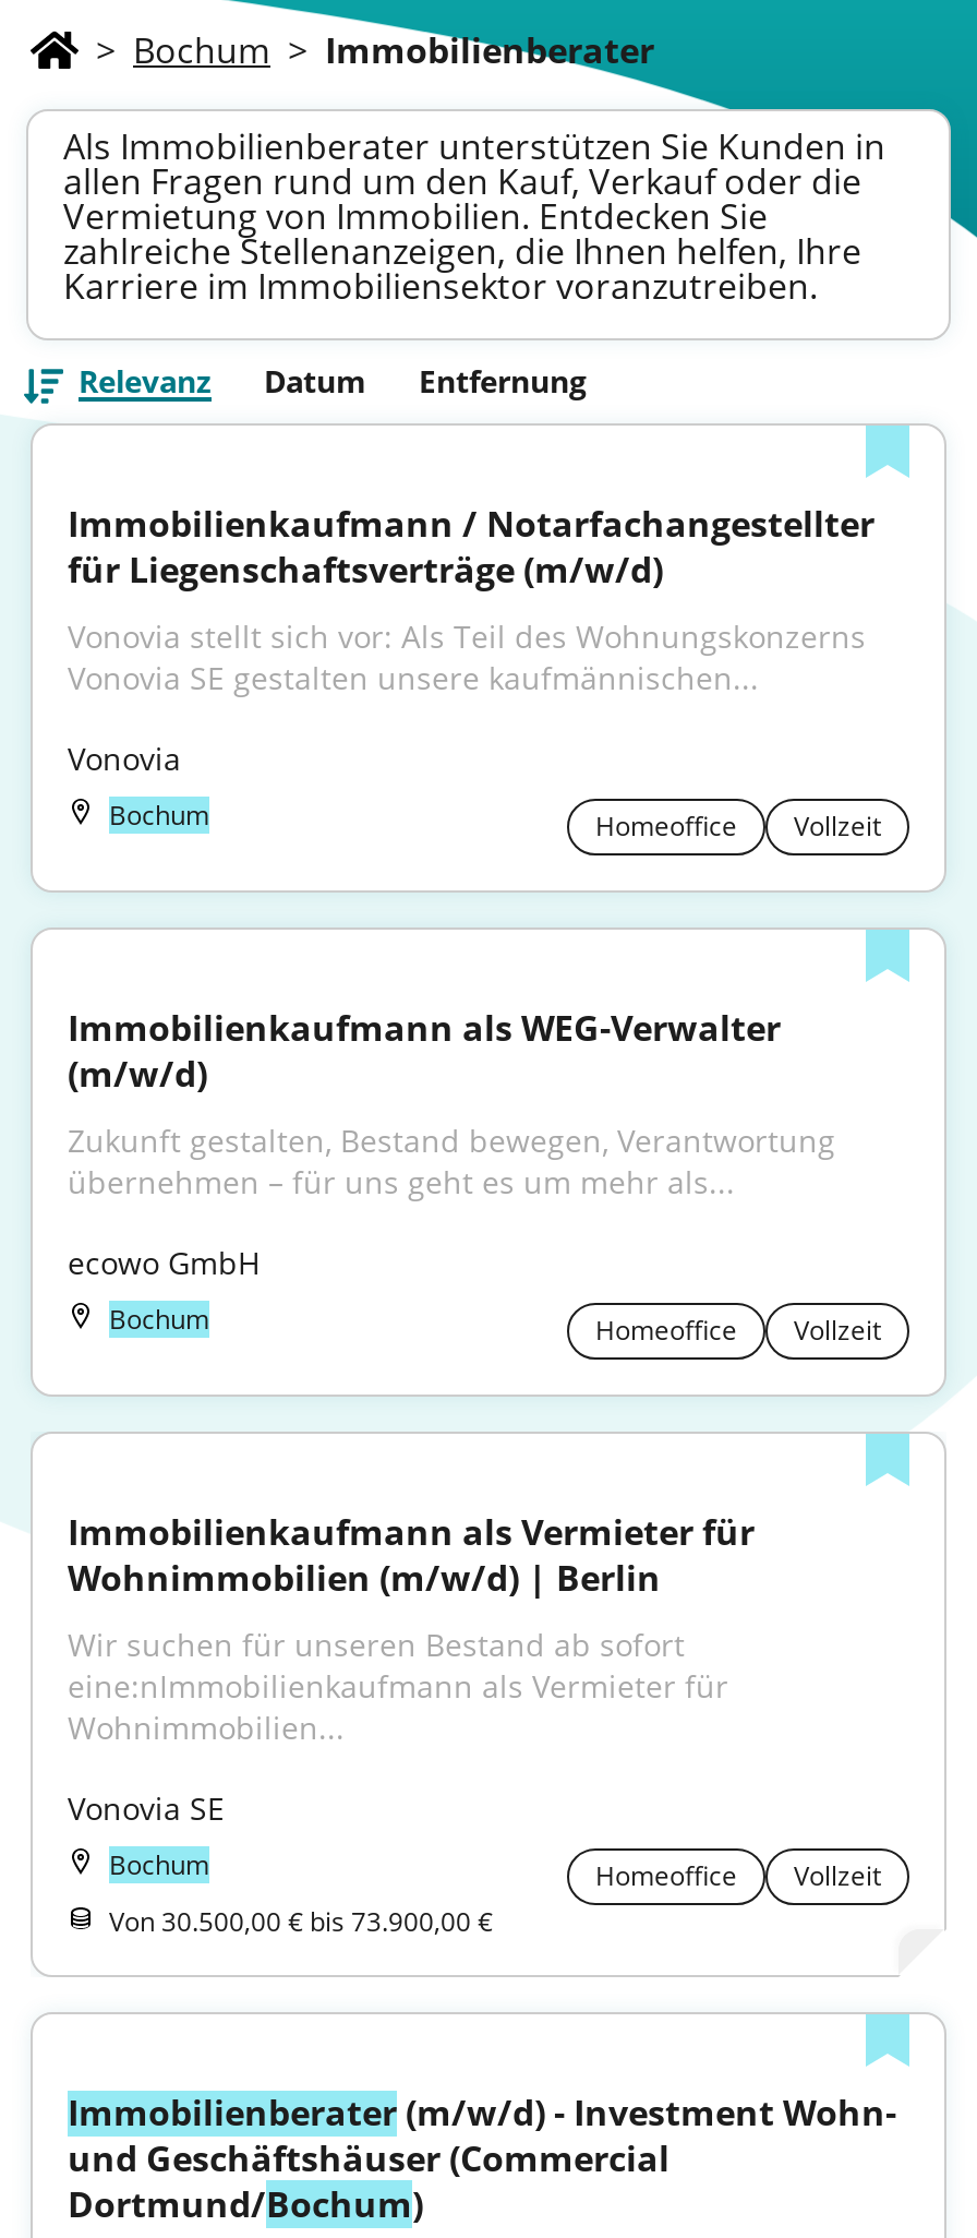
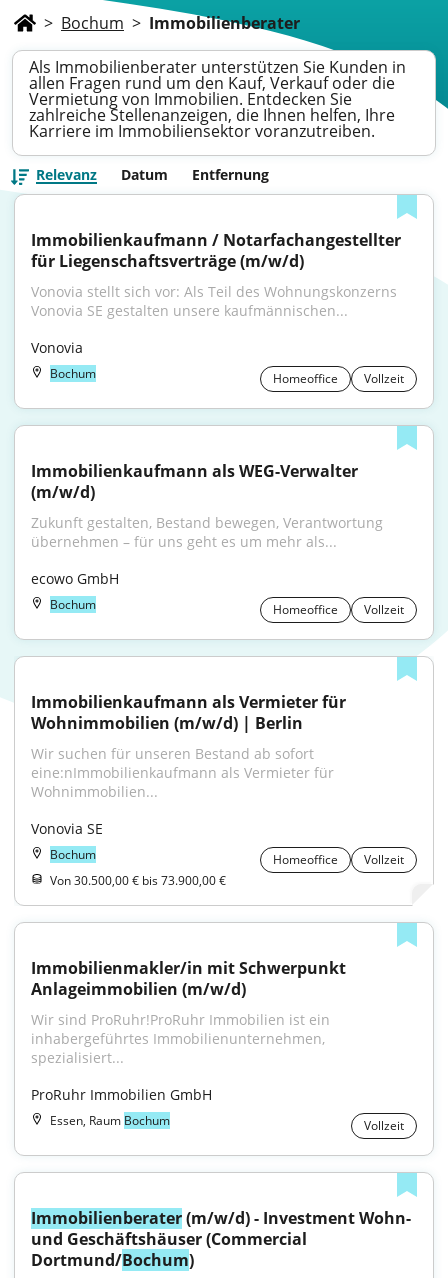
none -> [31,957,404,1134] Immobilienmakler/in mit Schwerpunkt | Anlageimmobilien (m/w/d) | Wir sind ProRuhr!ProRuhr Immobilien ist ein | inhabergeführtes Immobilienunternehmen, | spezialisiert... | ProRuhr Immobilien GmbH | Essen, Raum Bochum | Vollzeit

